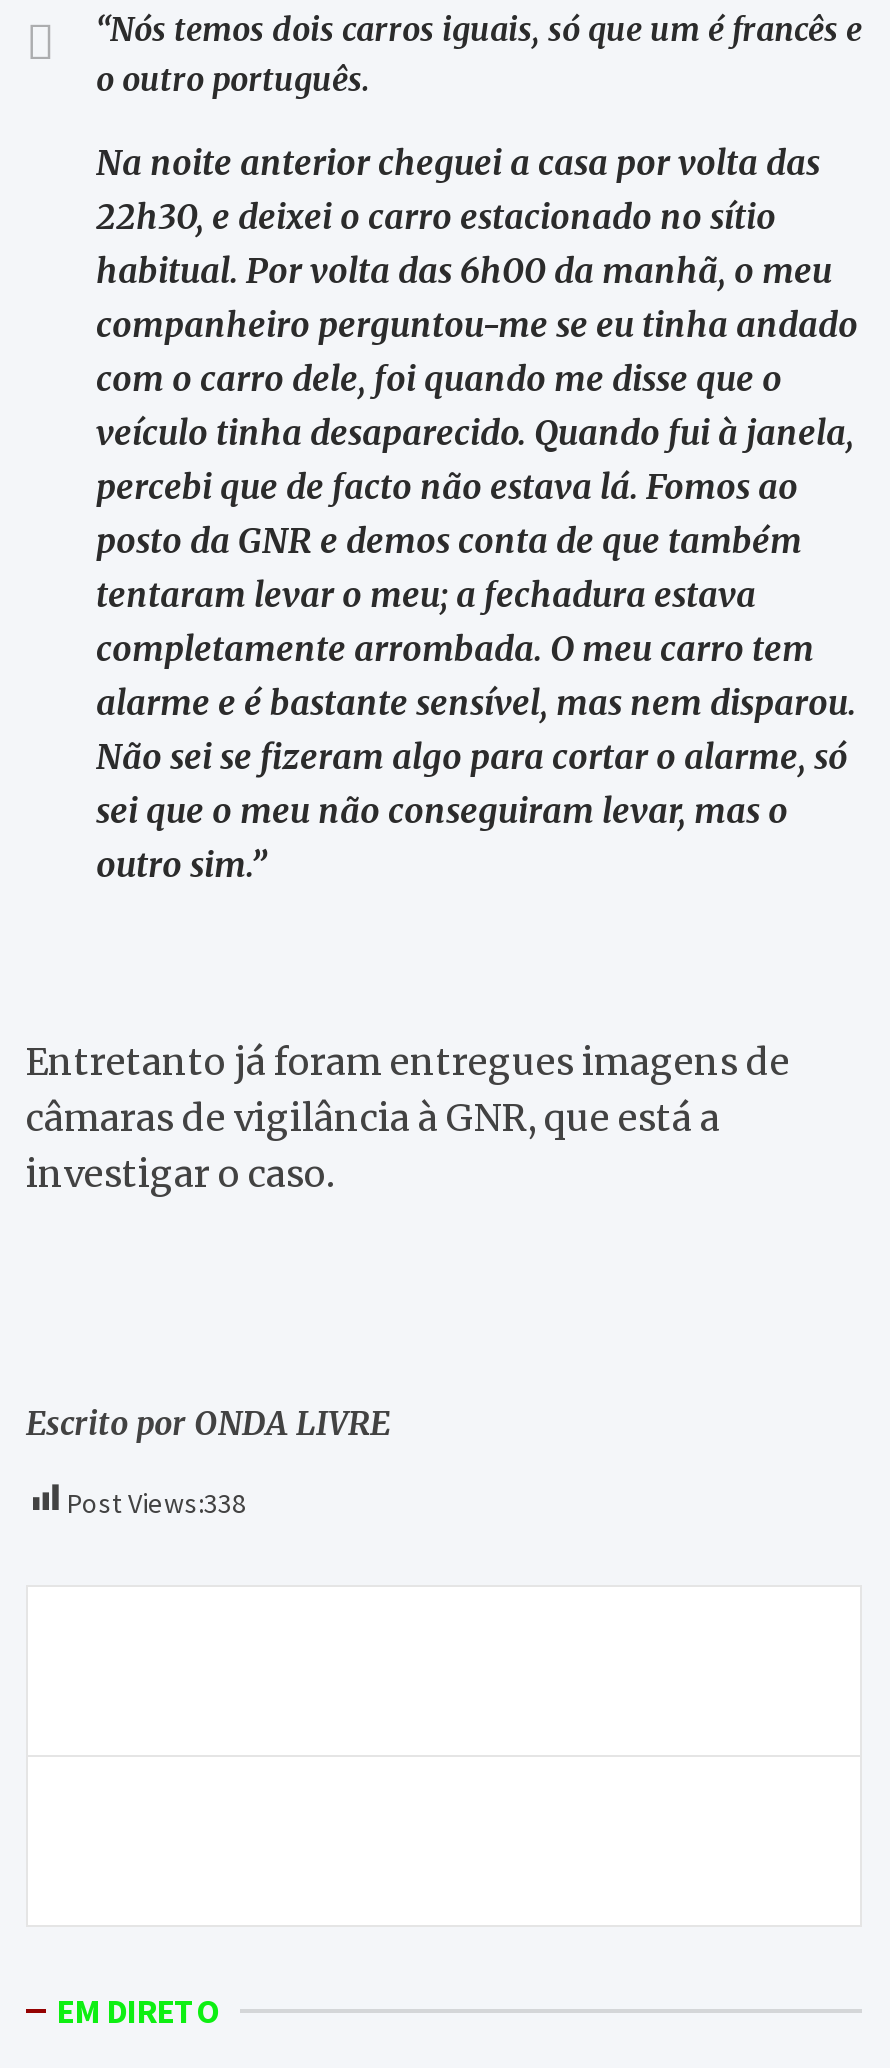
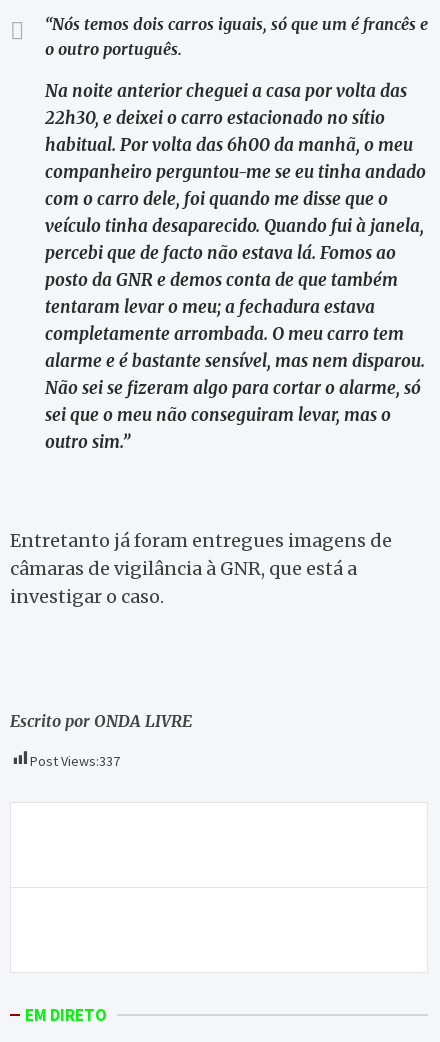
[66,1485,246,1521] Post Views:338 -> [30,752,120,770] Post Views:337

